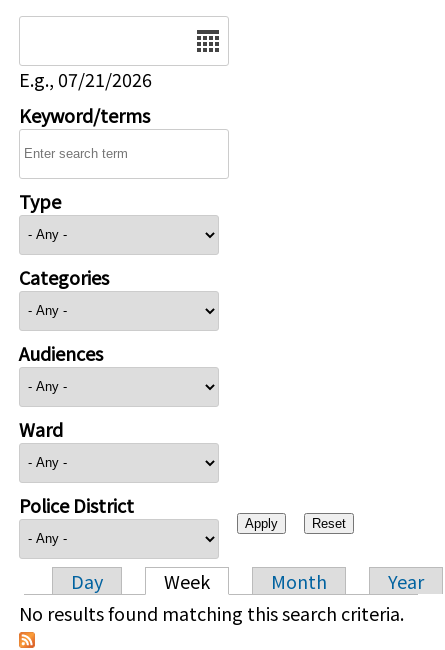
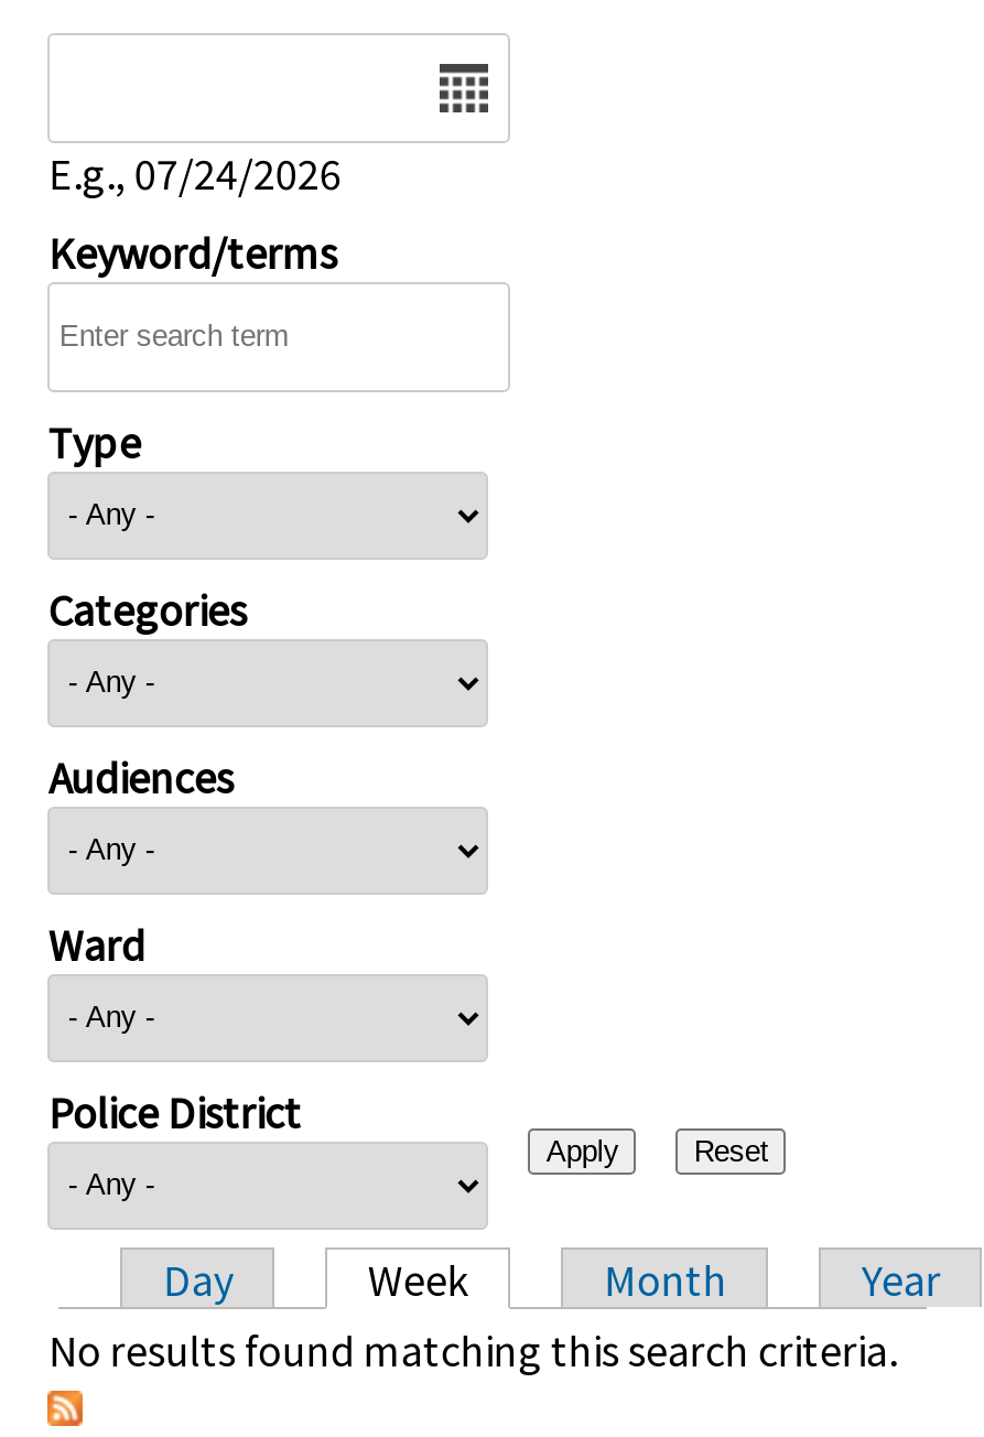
[19,65,152,91] E.g., 07/21/2026 -> [48,142,341,199] E.g., 07/24/2026

